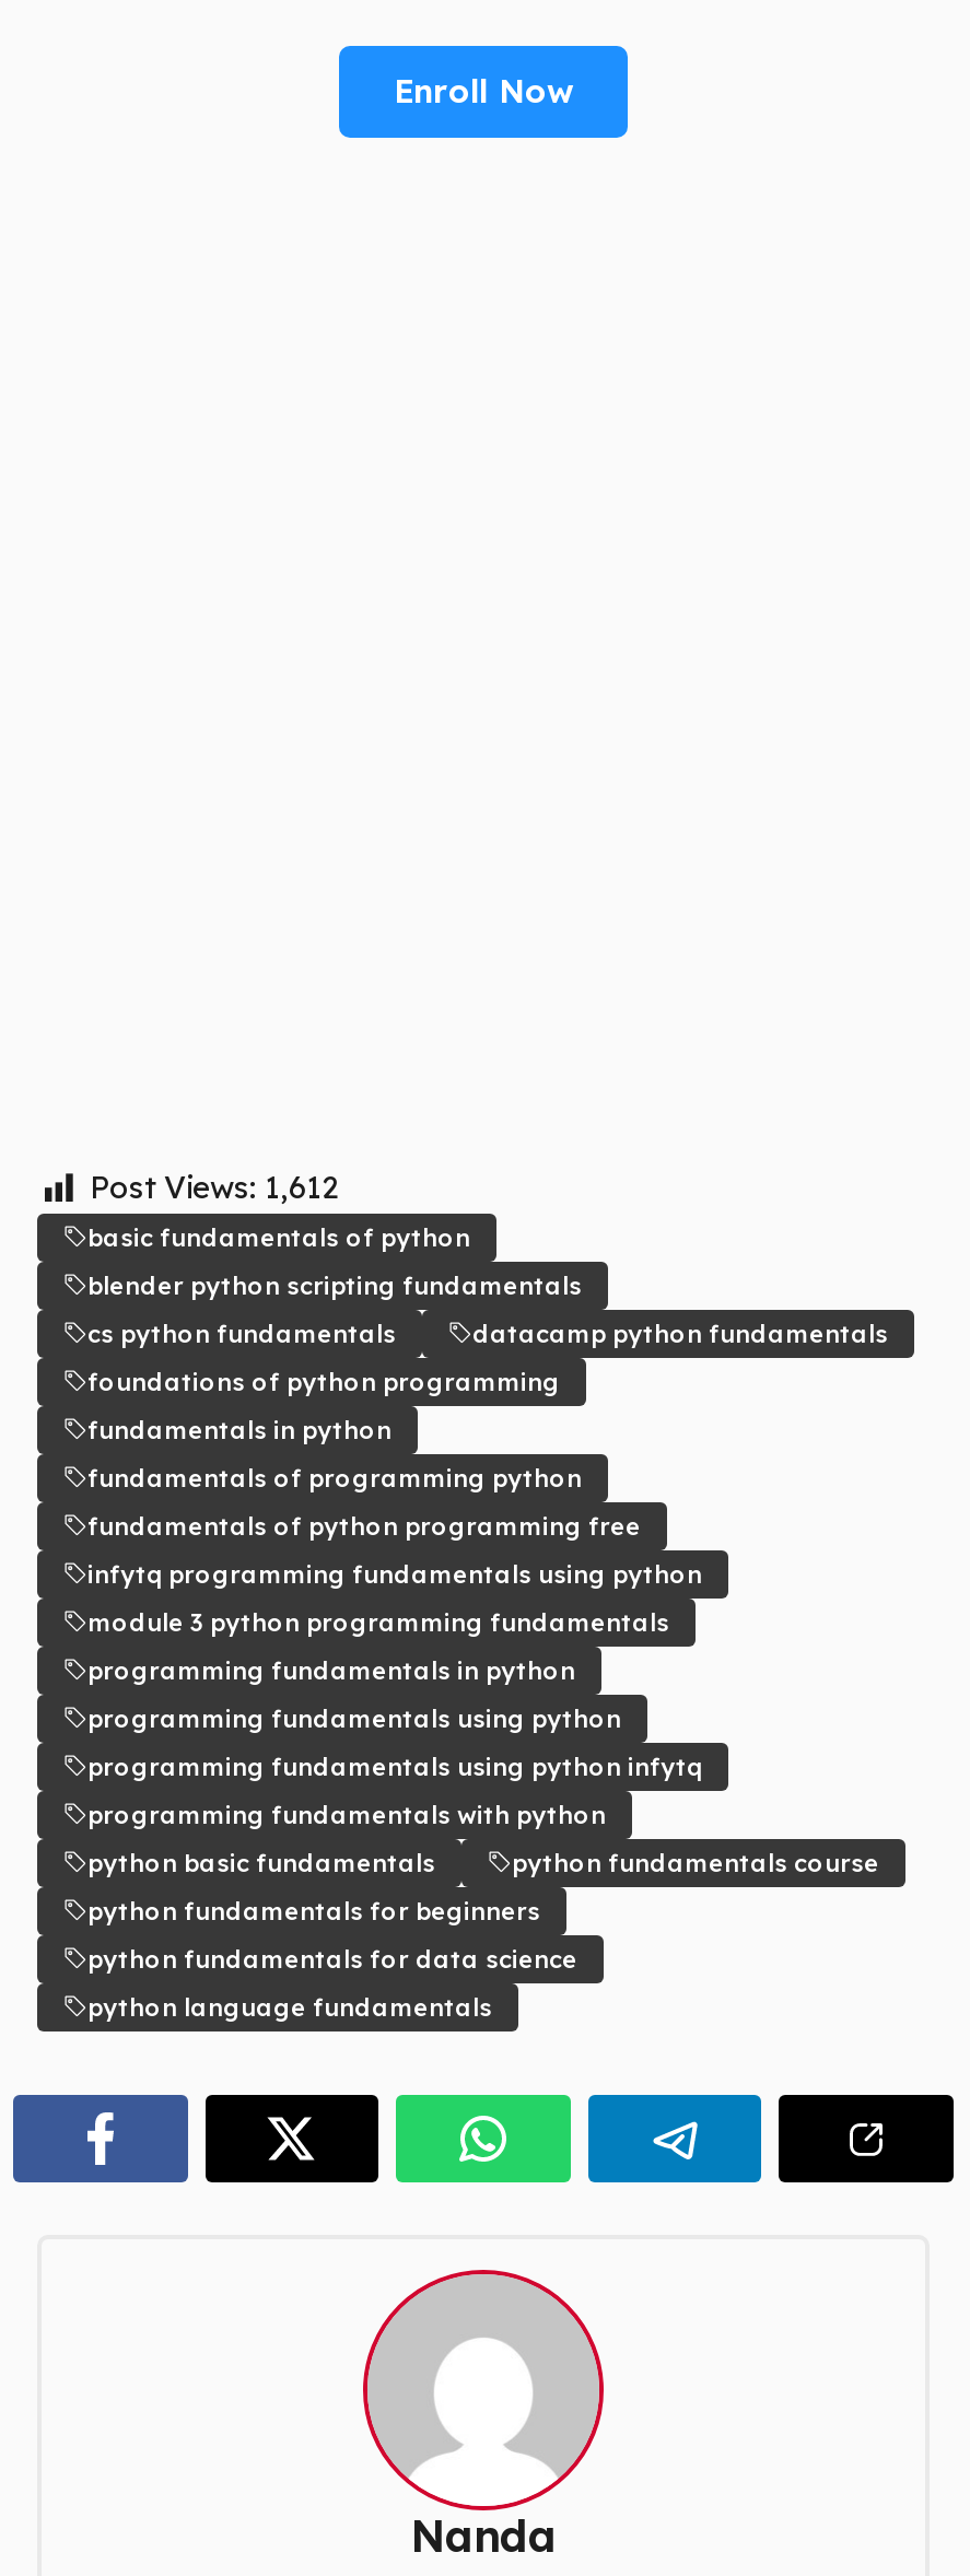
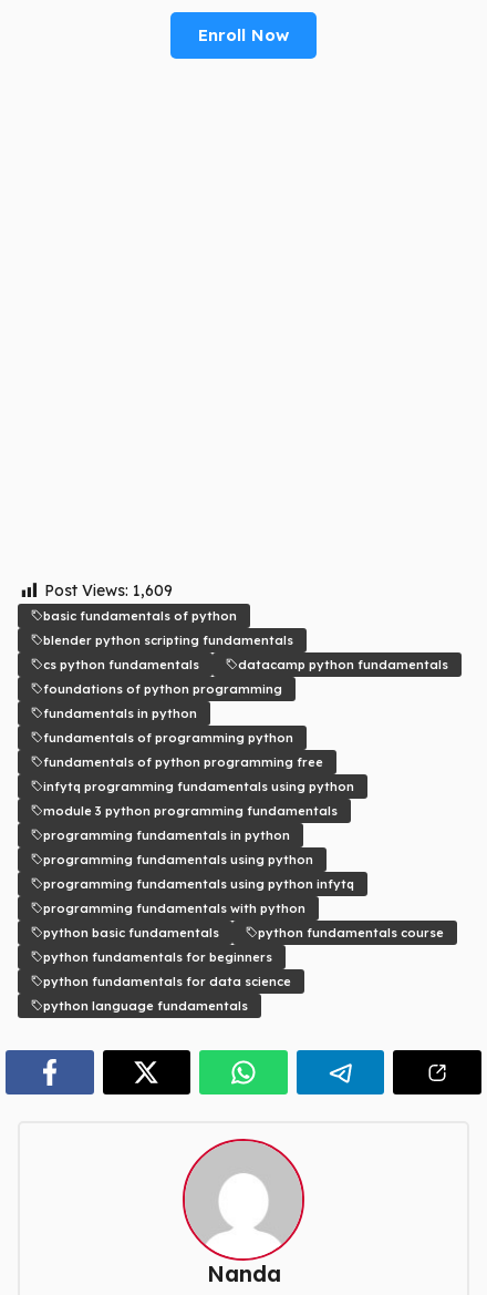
[90,1169,339,1208] Post Views: 1,612 -> [44,581,173,601] Post Views: 1,609

